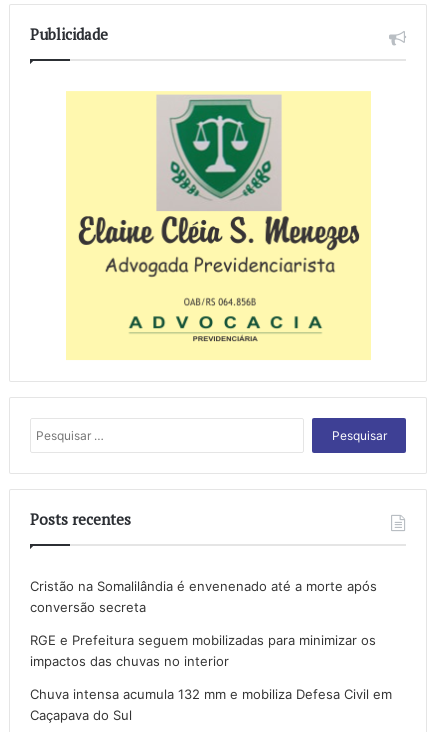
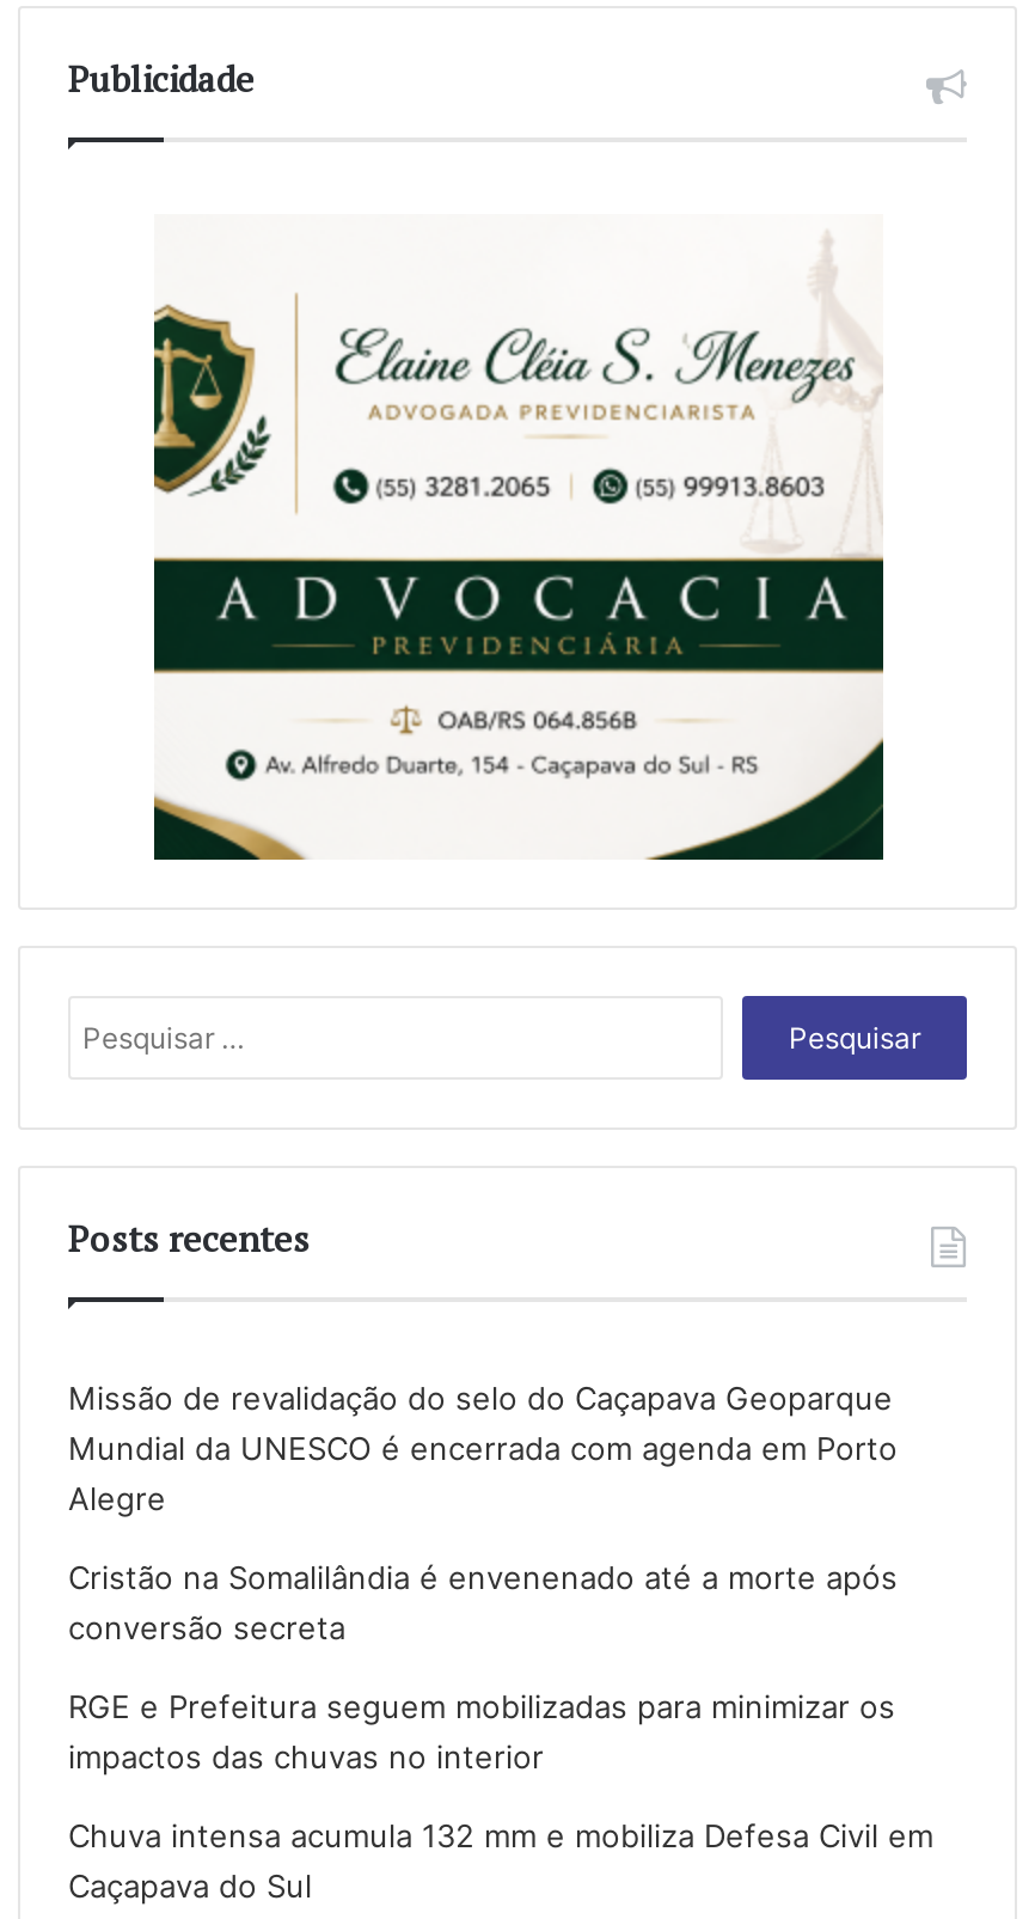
[66,91,371,361] [image] -> [152,216,886,862] [image]
none -> [68,1379,898,1518] Missão de revalidação do selo do Caçapava Geoparque | Mundial da UNESCO é encerrada com agenda em Porto | Alegre

